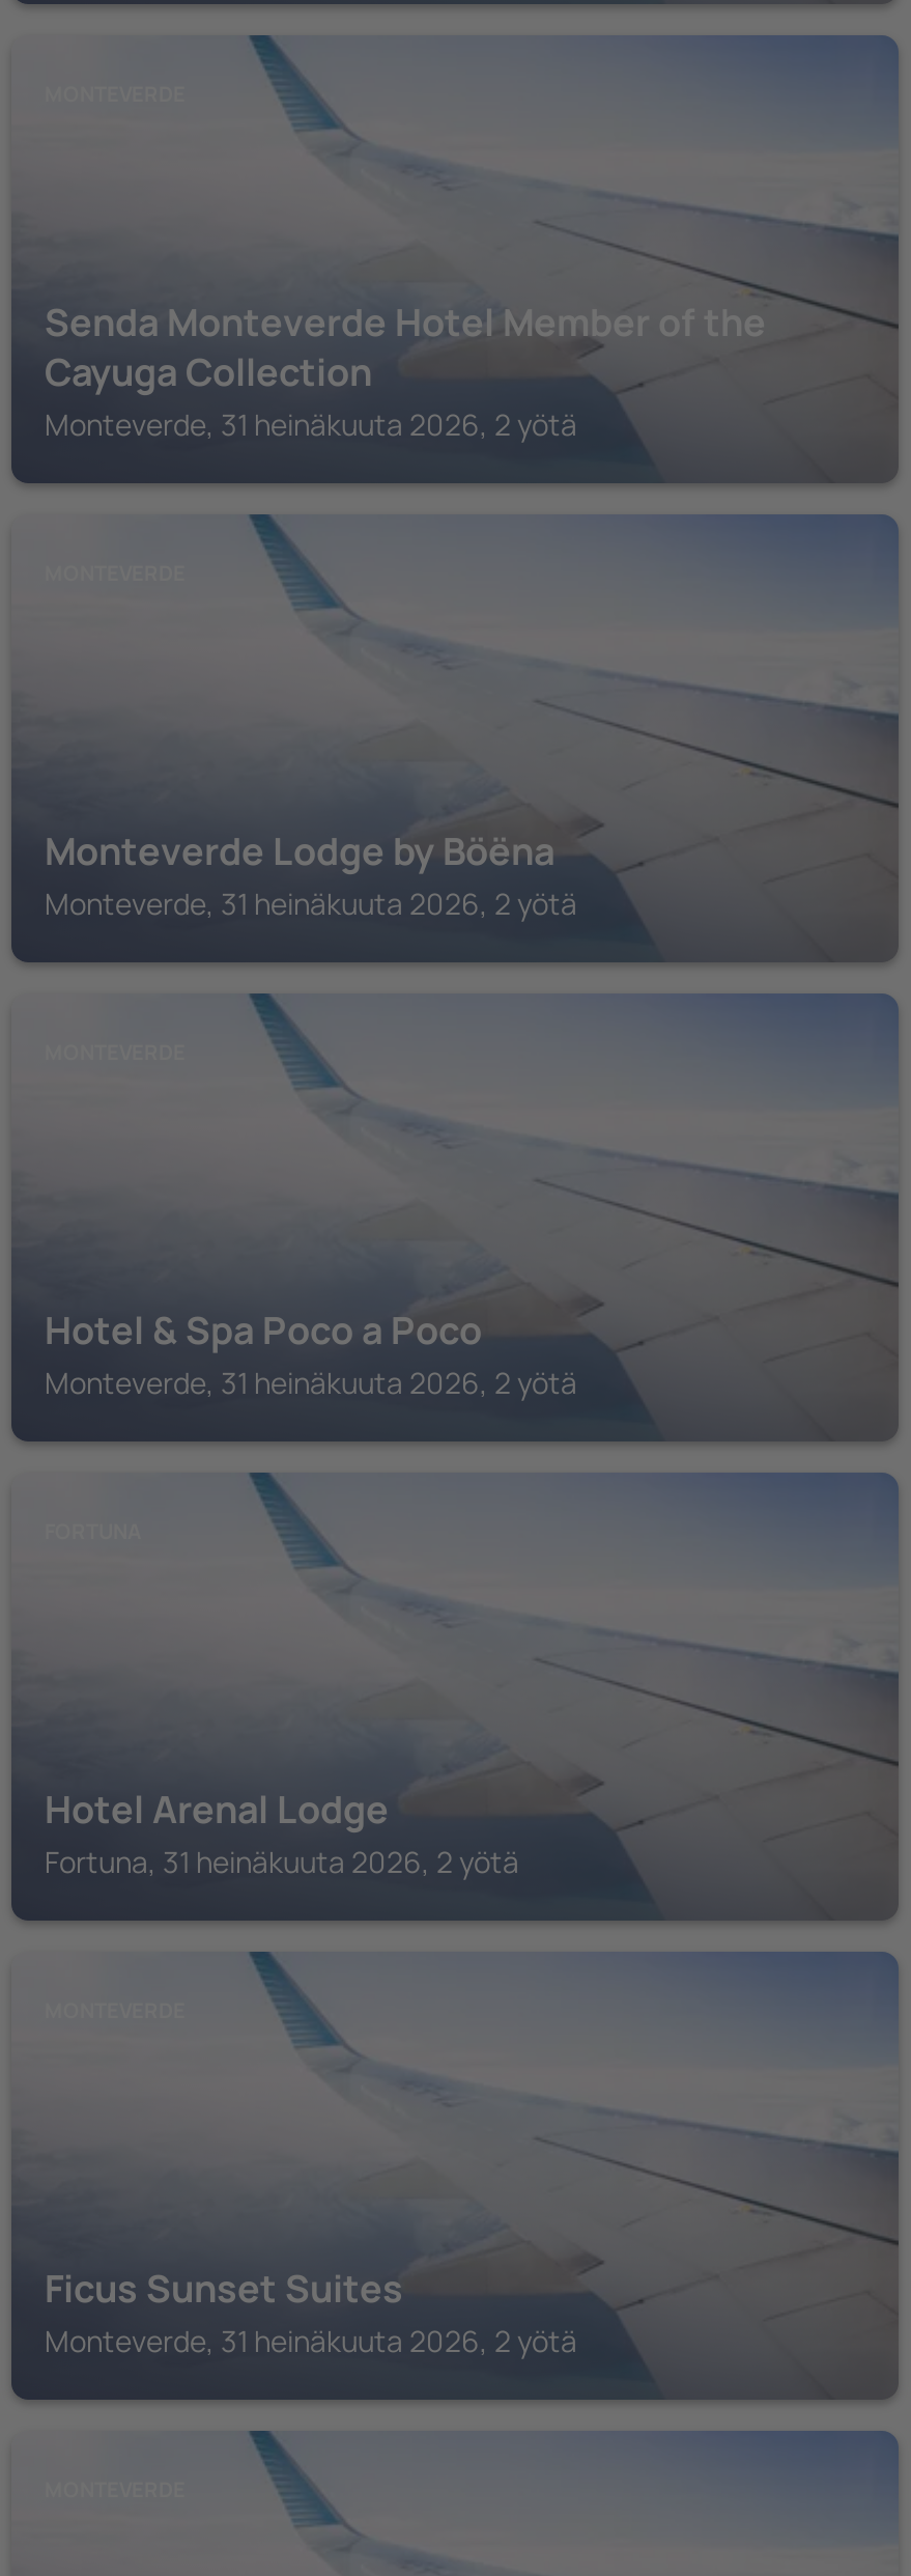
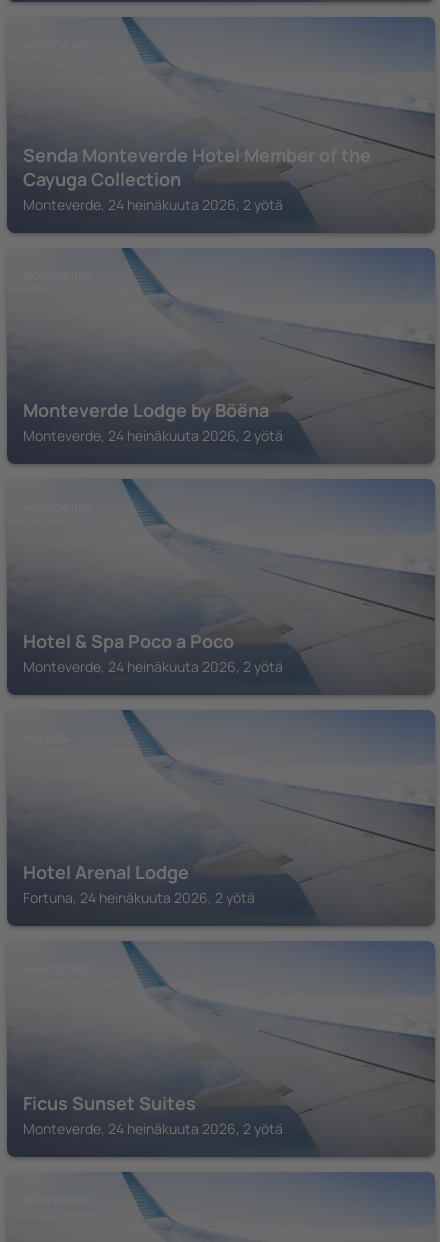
[45,404,577,444] Monteverde, 31 heinäkuuta 2026, 2 yötä -> [23,195,283,214] Monteverde, 24 heinäkuuta 2026, 2 yötä
[45,884,577,923] Monteverde, 31 heinäkuuta 2026, 2 yötä -> [23,426,283,445] Monteverde, 24 heinäkuuta 2026, 2 yötä
[45,1363,577,1402] Monteverde, 31 heinäkuuta 2026, 2 yötä -> [23,657,283,676] Monteverde, 24 heinäkuuta 2026, 2 yötä
[45,1842,519,1881] Fortuna, 31 heinäkuuta 2026, 2 yötä -> [23,888,255,907] Fortuna, 24 heinäkuuta 2026, 2 yötä
[45,2321,577,2360] Monteverde, 31 heinäkuuta 2026, 2 yötä -> [23,1119,283,1138] Monteverde, 24 heinäkuuta 2026, 2 yötä

